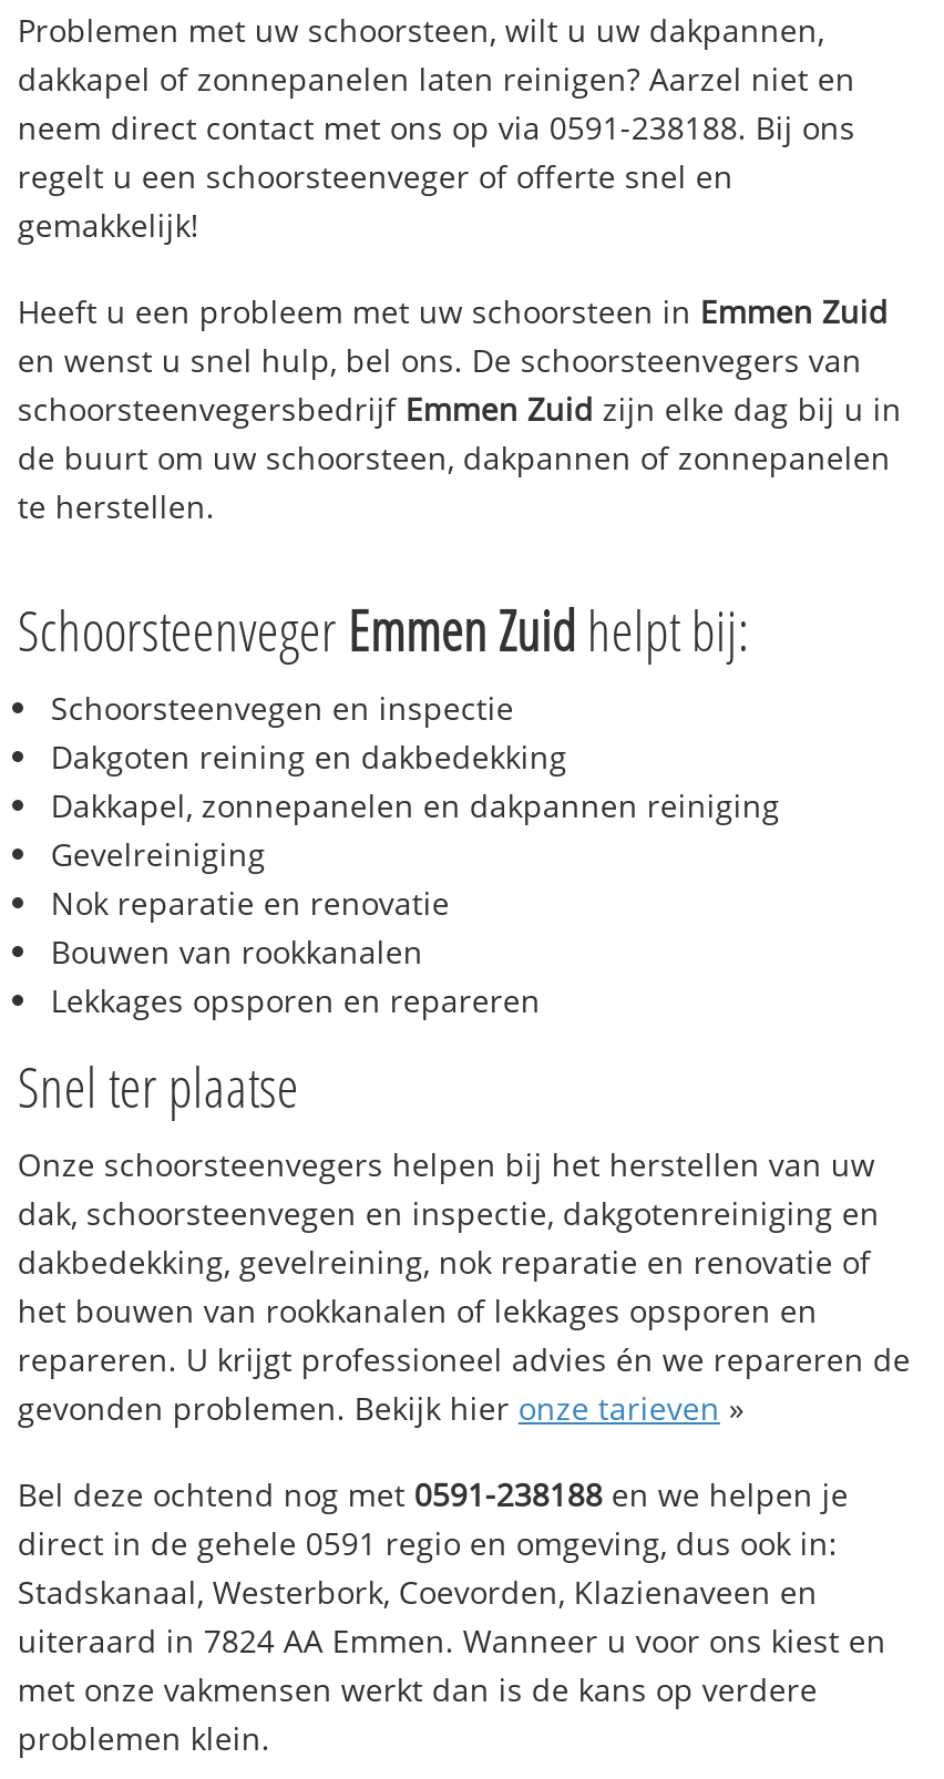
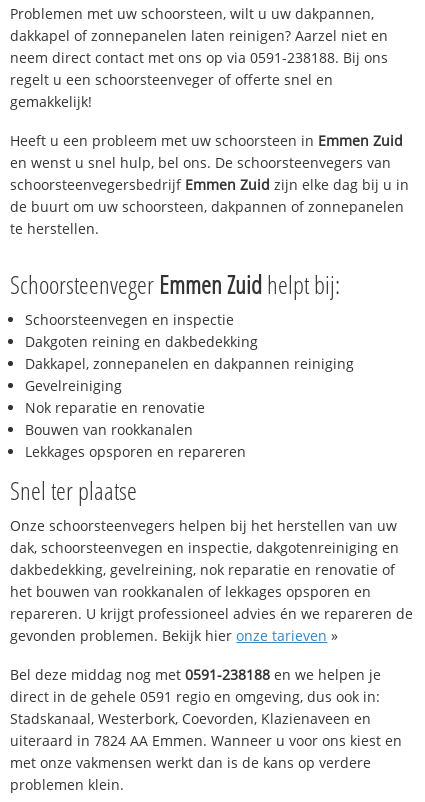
[18,1473,848,1515] Bel deze ochtend nog met 0591-238188 en we helpen je -> [10,665,381,684] Bel deze middag nog met 0591-238188 en we helpen je

